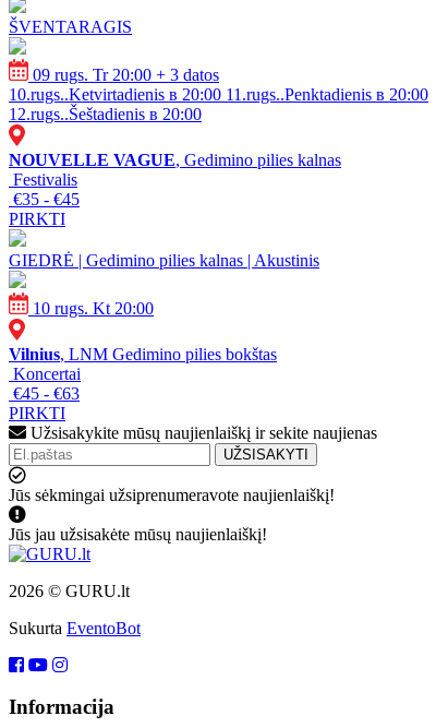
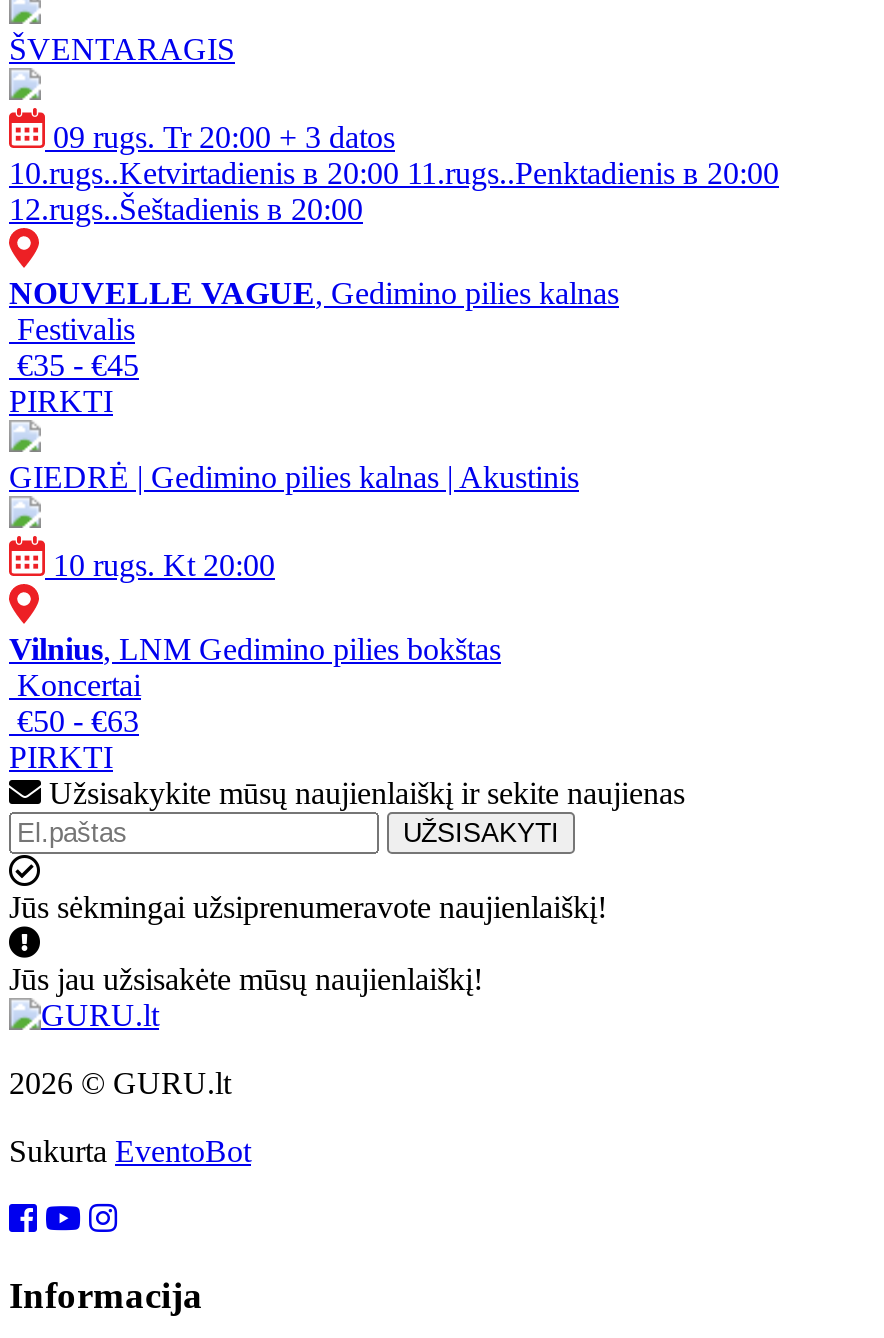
[9,384,80,402] €45 - €63 -> [9,703,139,737] €50 - €63

